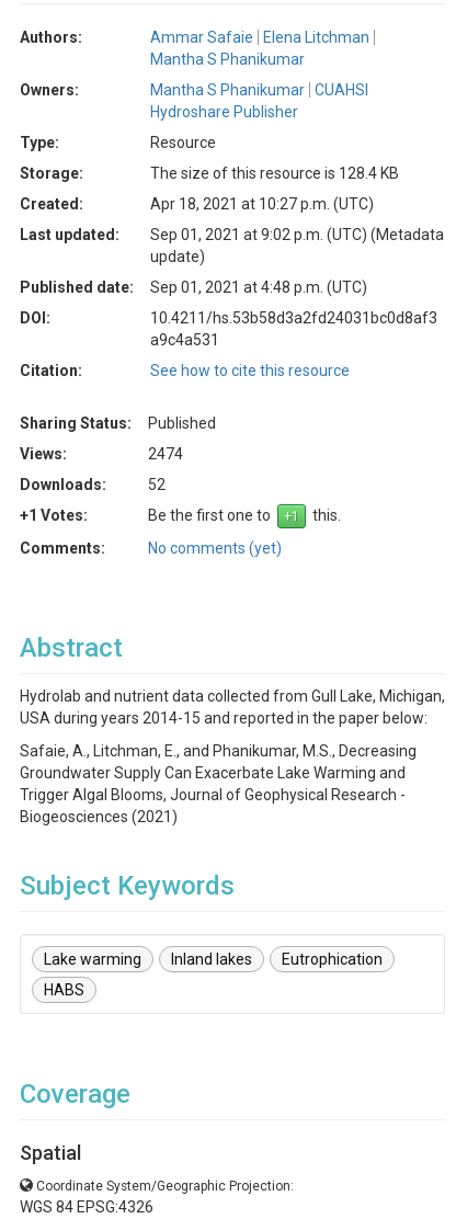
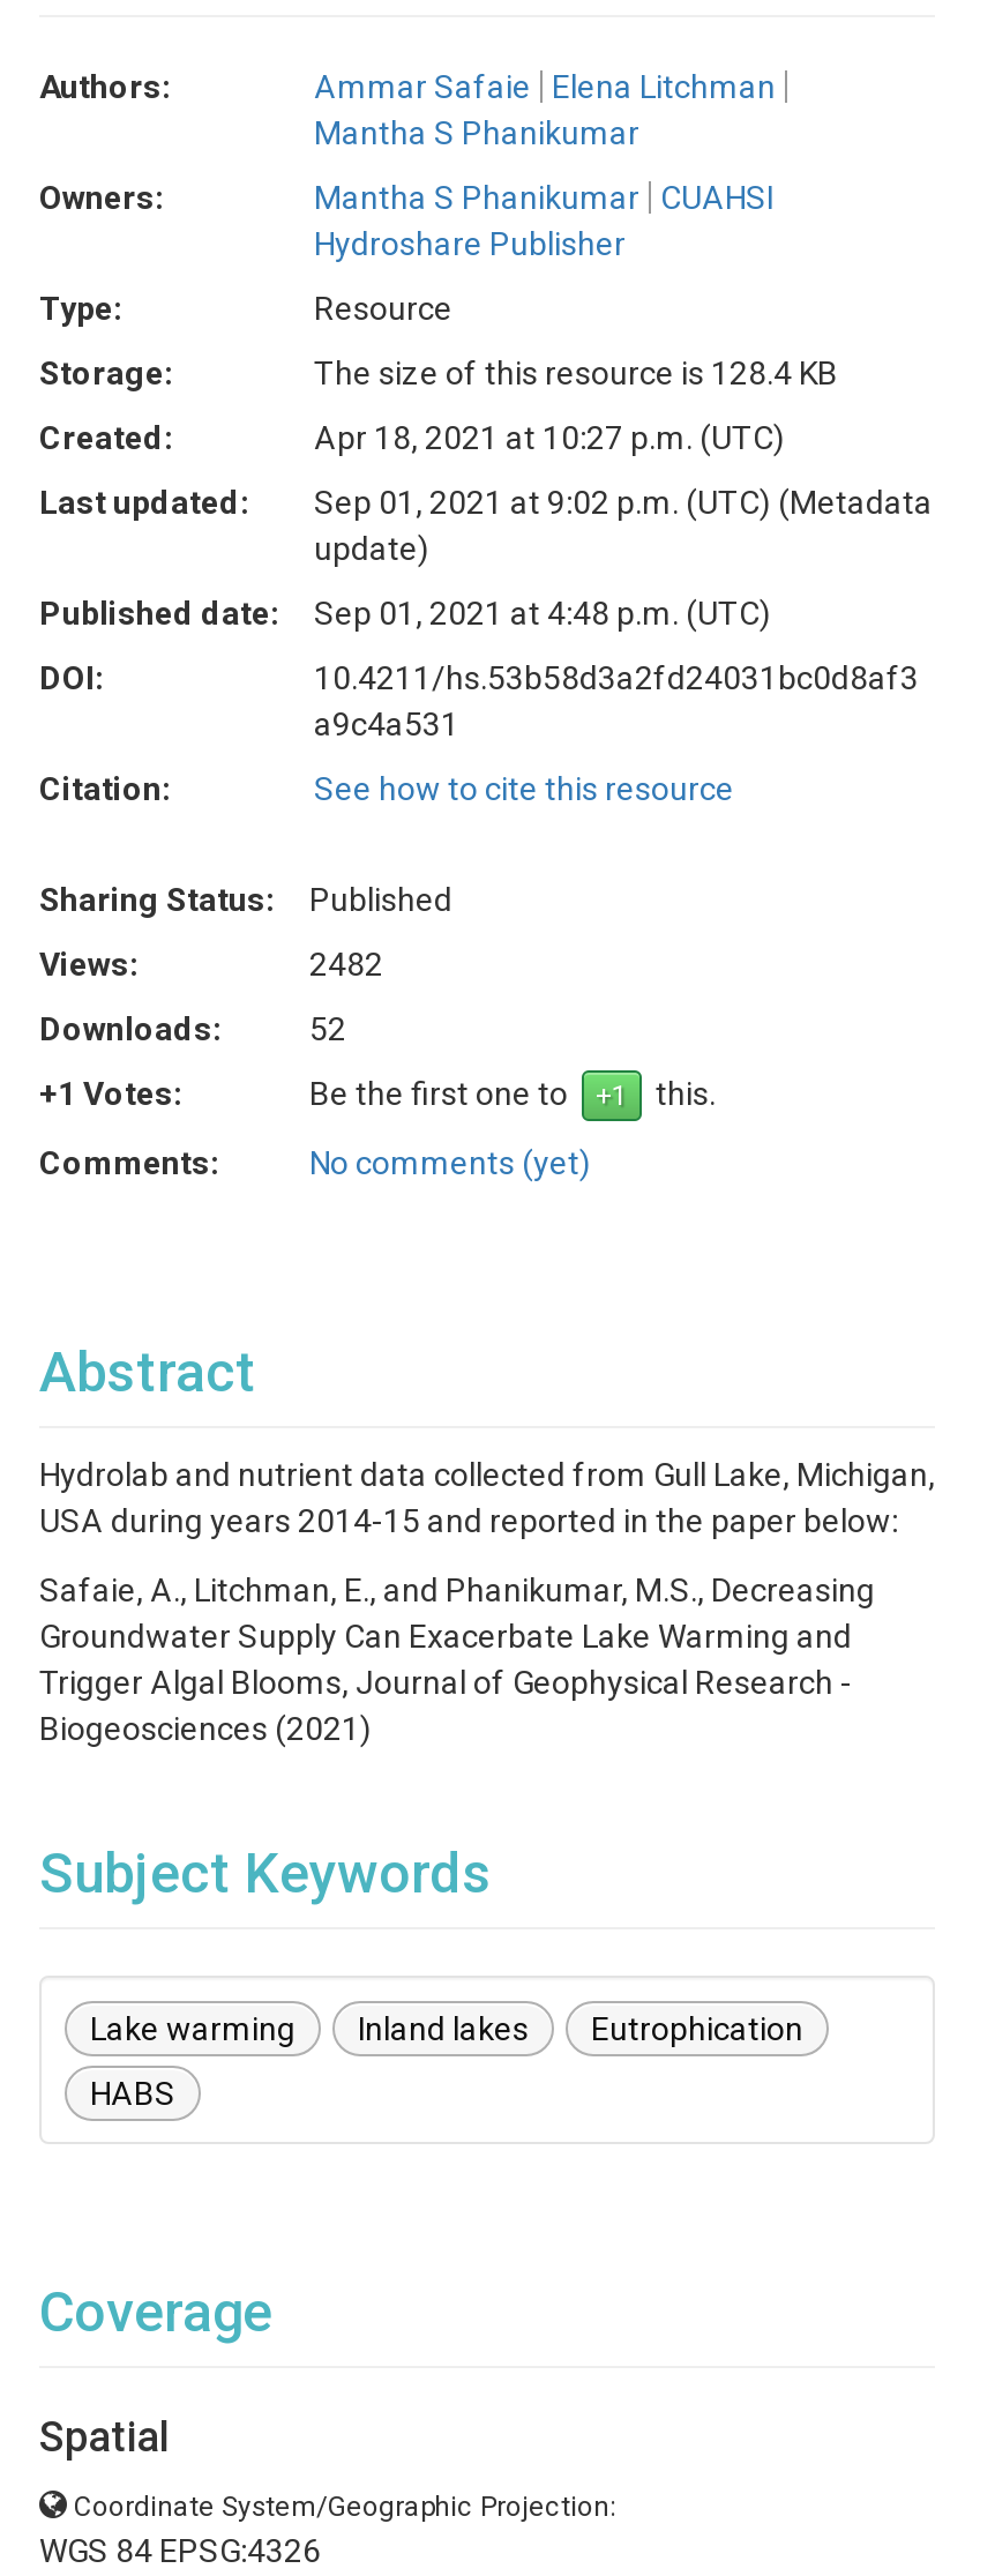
[148,445,183,463] 2474 -> [309,946,383,983] 2482

